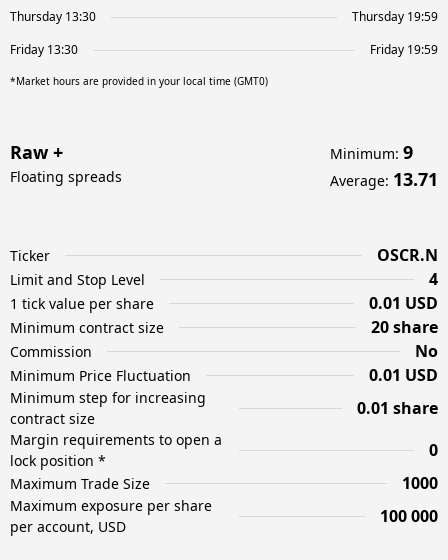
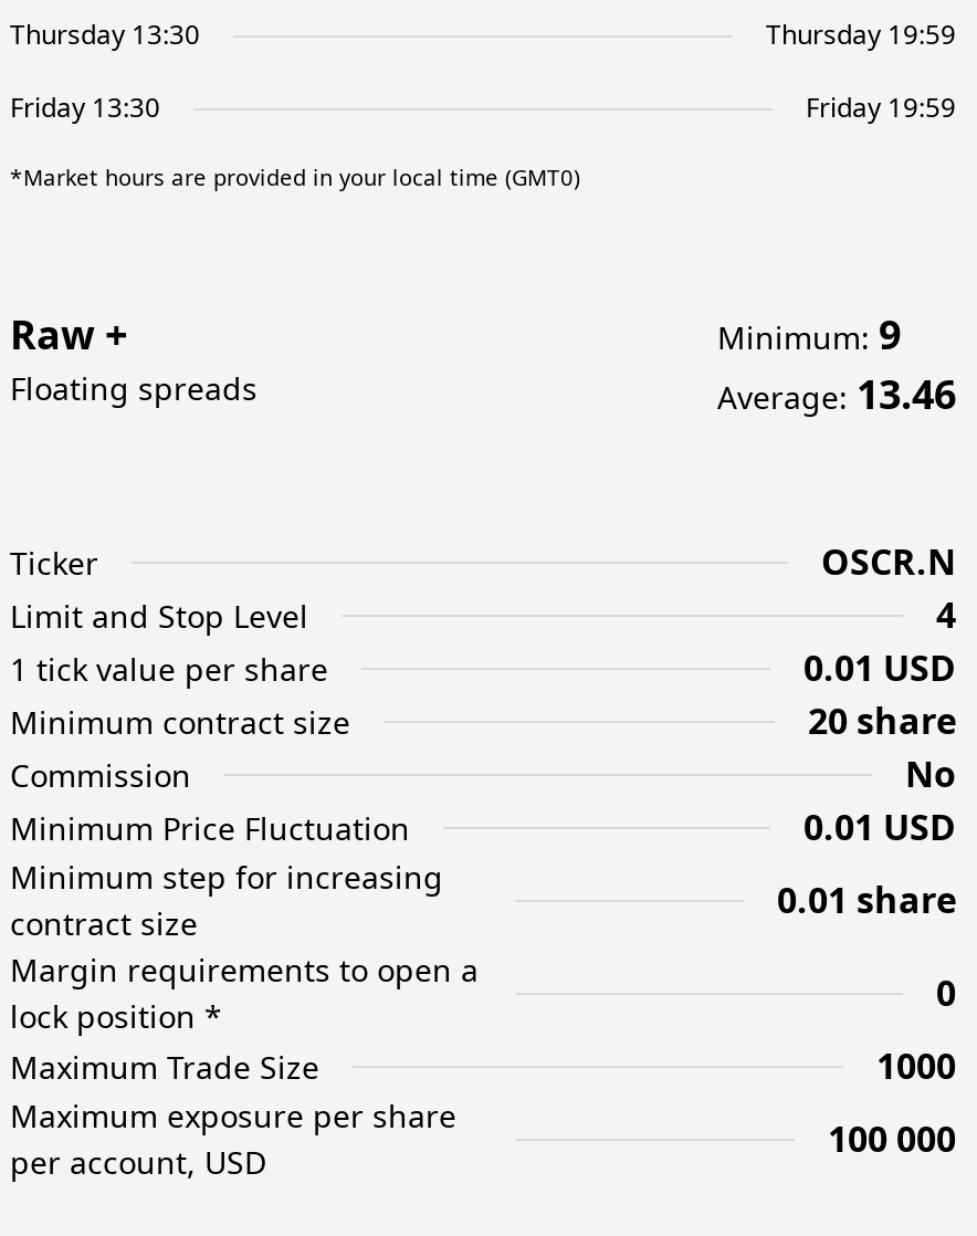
[330,167,438,191] Average: 13.71 -> [717,367,956,420] Average: 13.46

